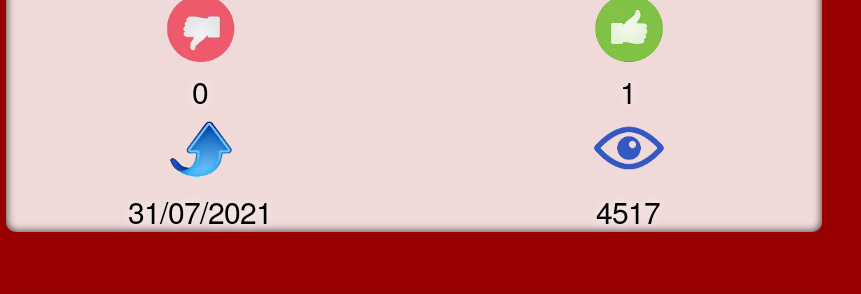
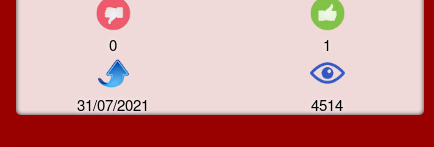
[596,189,660,231] 4517 -> [311,94,343,115] 4514

